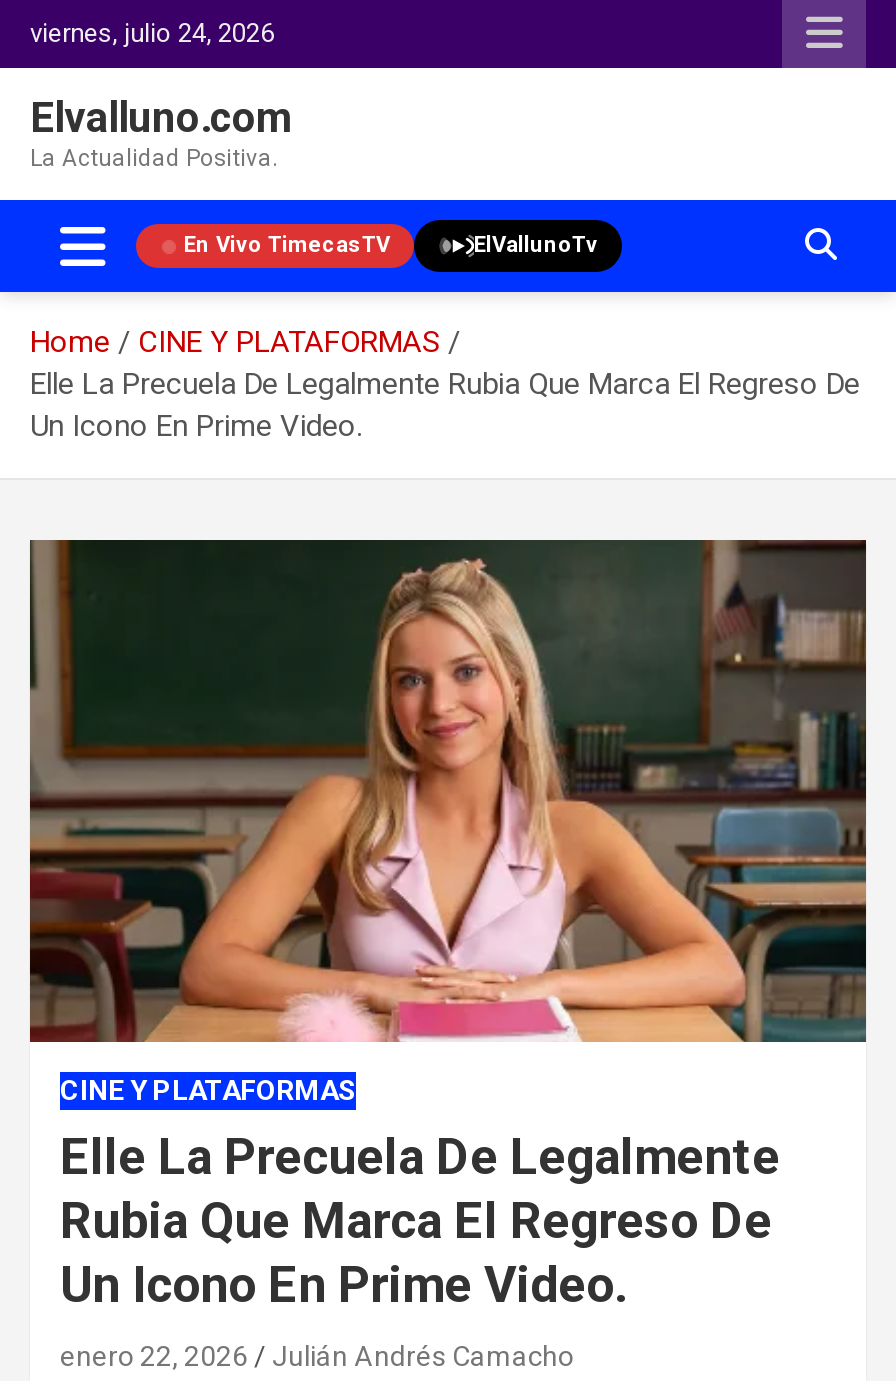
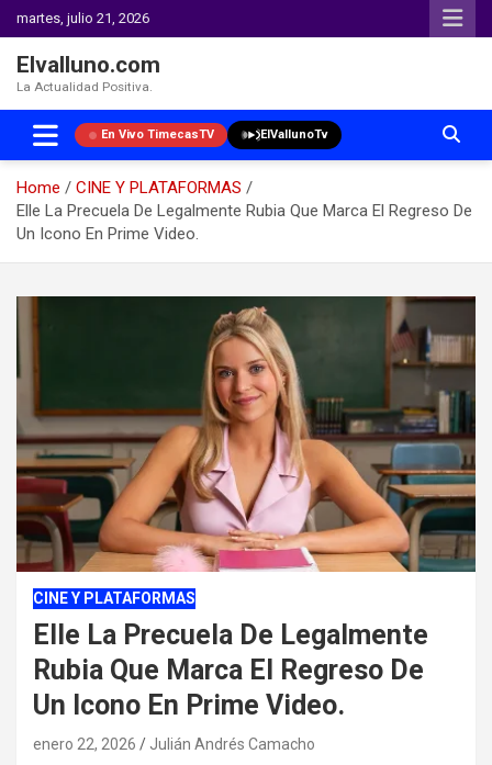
[30,18,274,48] viernes, julio 24, 2026 -> [16,10,149,26] martes, julio 21, 2026

